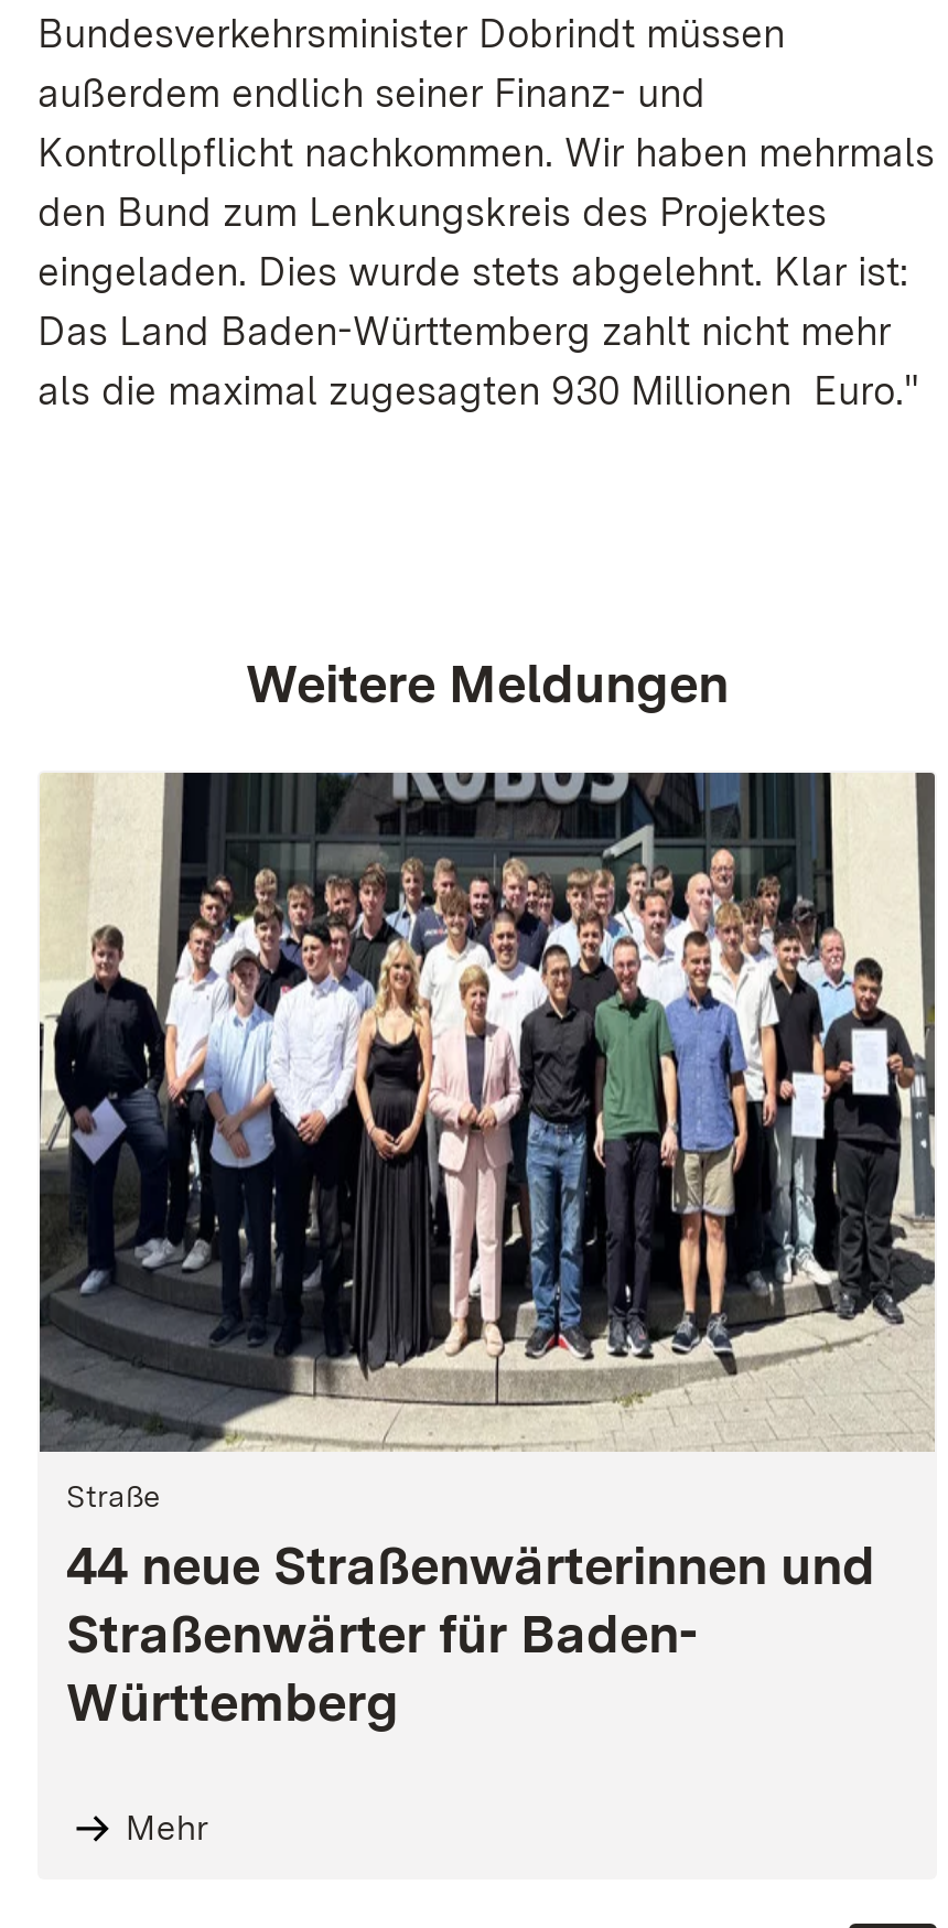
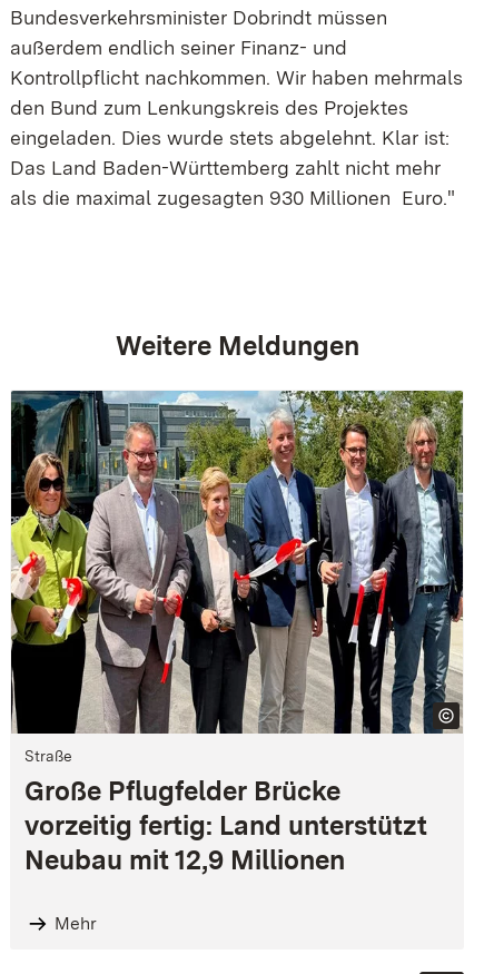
[37,771,937,1734] [image] | 44 neue Straßenwärterinnen und | Straßenwärter für Baden- | Württemberg -> [10,390,464,876] [image] | Große Pflugfelder Brücke | vorzeitig fertig: Land unterstützt | Neubau mit 12,9 Millionen

